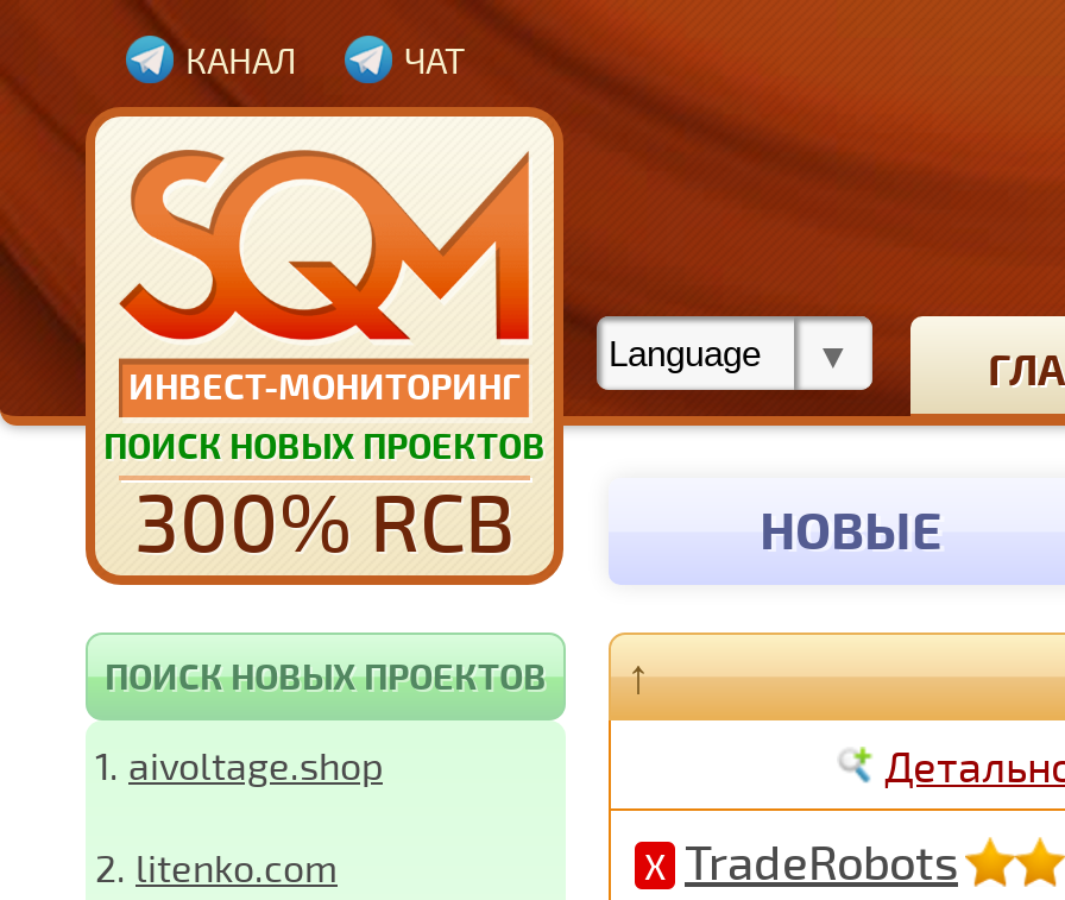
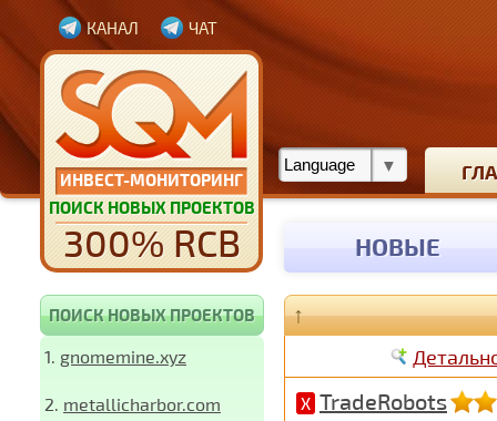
[95,742,383,787] 1. aivoltage.shop -> [44,346,186,367] 1. gnomemine.xyz
[95,844,338,889] 2. litenko.com -> [44,393,221,414] 2. metallicharbor.com

